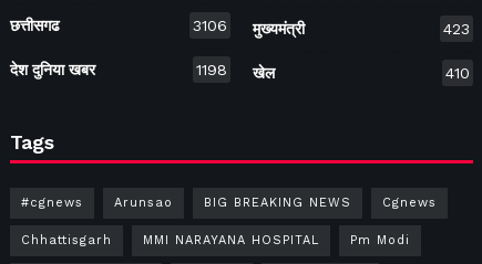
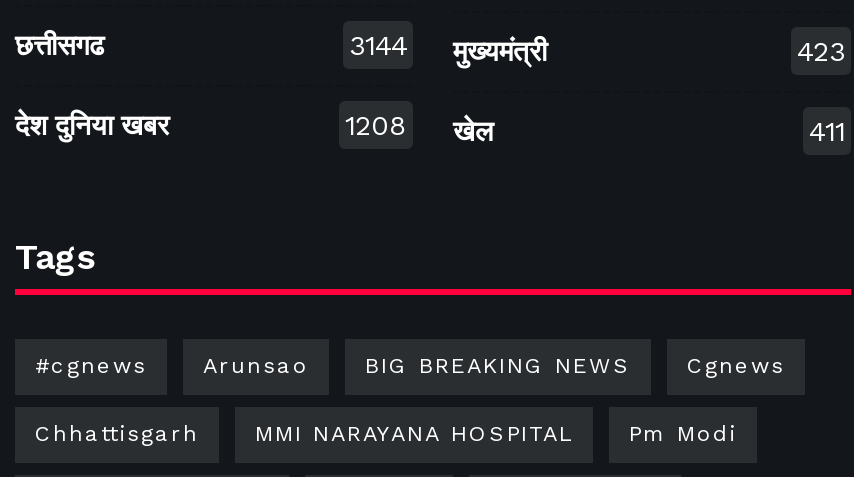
[193,16,305,38] 3106 मुख्यमंत्री -> [349,28,547,67] 3144 मुख्यमंत्री
[196,60,275,82] 1198 खेल -> [345,108,493,147] 1208 खेल
[445,64,470,82] 410 -> [809,115,845,147] 411

